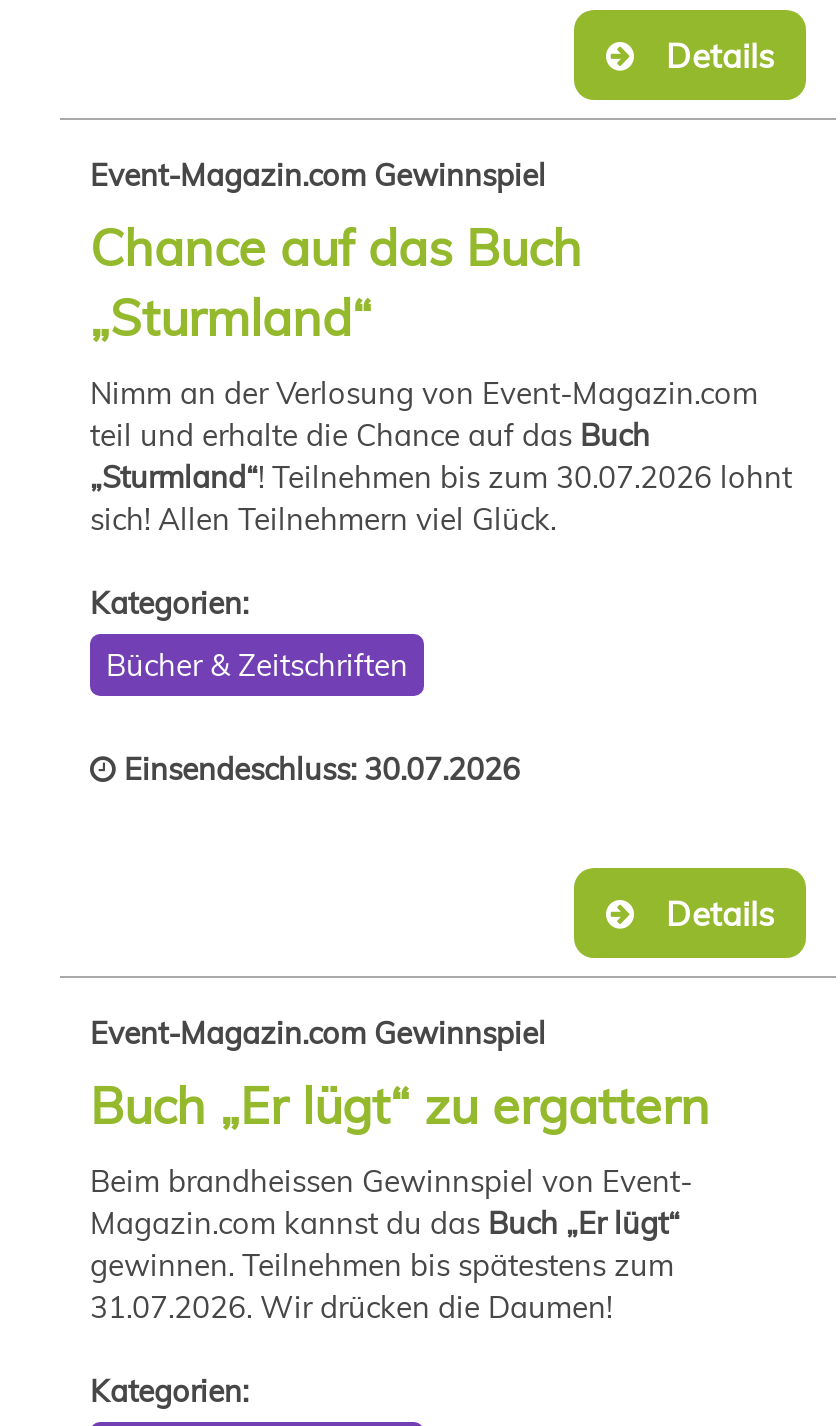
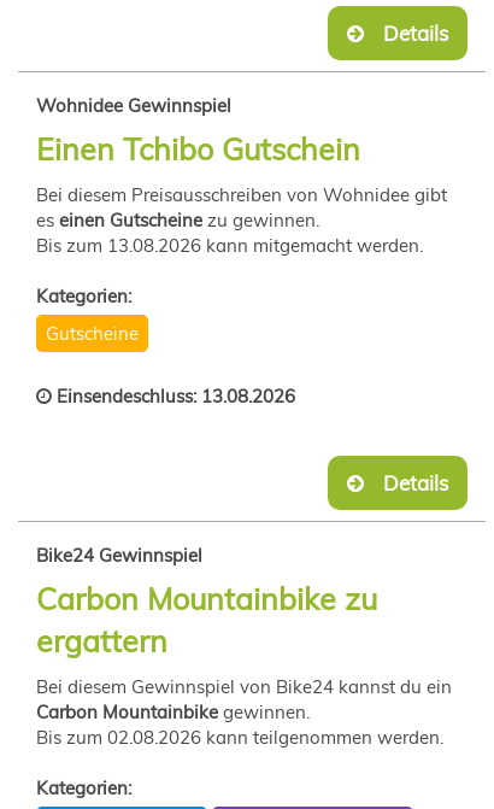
[90,156,792,538] Event-Magazin.com Gewinnspiel | Chance auf das Buch | „Sturmland“ | Nimm an der Verlosung von Event-Magazin.com | teil und erhalte die Chance auf das Buch | „Sturmland“! Teilnehmen bis zum 30.07.2026 lohnt | sich! Allen Teilnehmern viel Glück. -> [36,94,447,257] Wohnidee Gewinnspiel | Einen Tchibo Gutschein | Bei diesem Preisausschreiben von Wohnidee gibt | es einen Gutscheine zu gewinnen. | Bis zum 13.08.2026 kann mitgemacht werden.
[106,646,408,684] Bücher & Zeitschriften -> [46,322,139,345] Gutscheine
[116,750,520,788] Einsendeschluss: 30.07.2026 -> [52,385,295,408] Einsendeschluss: 13.08.2026
[90,1014,710,1326] Event-Magazin.com Gewinnspiel | Buch „Er lügt“ zu ergattern | Beim brandheissen Gewinnspiel von Event- | Magazin.com kannst du das Buch „Er lügt“ | gewinnen. Teilnehmen bis spätestens zum | 31.07.2026. Wir drücken die Daumen! -> [36,544,452,749] Bike24 Gewinnspiel | Carbon Mountainbike zu | ergattern | Bei diesem Gewinnspiel von Bike24 kannst du ein | Carbon Mountainbike gewinnen. | Bis zum 02.08.2026 kann teilgenommen werden.

